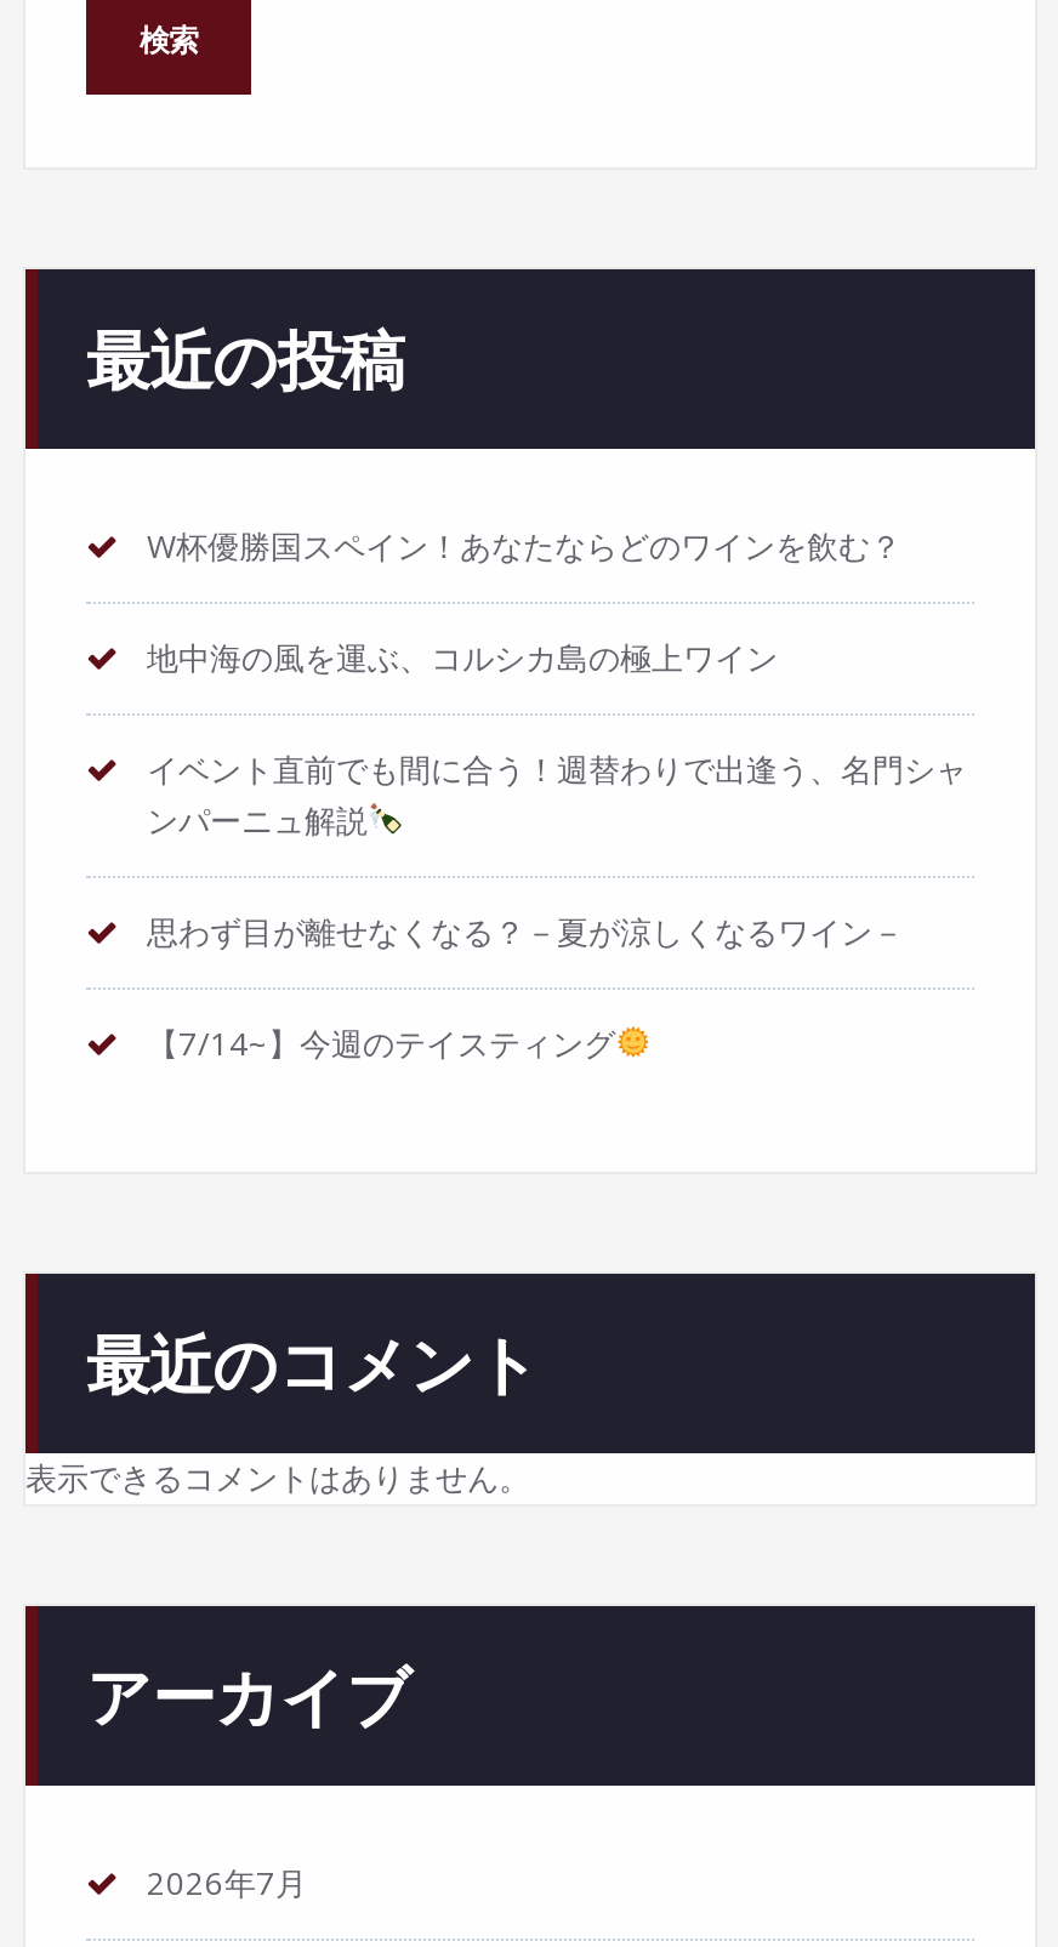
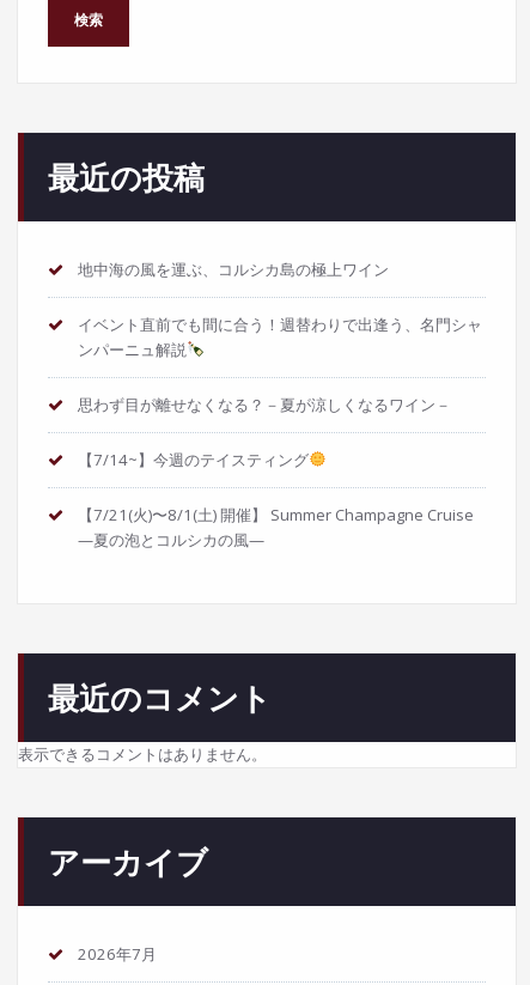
[147,524,901,568] W杯優勝国スペイン！あなたならどのワインを飲む？ -> none
moved [147,636,967,1065] -> [78,259,482,470]: 地中海の風を運ぶ、コルシカ島の極上ワイン | イベント直前でも間に合う！週替わりで出逢う、名門シャ | ンパーニュ解説 | 思わず目が離せなくなる？－夏が涼しくなるワイン－ | 【7/14~】今週のテイスティング
none -> [78,504,474,551] 【7/21(火)〜8/1(土) 開催】 Summer Champagne Cruise | —夏の泡とコルシカの風—

